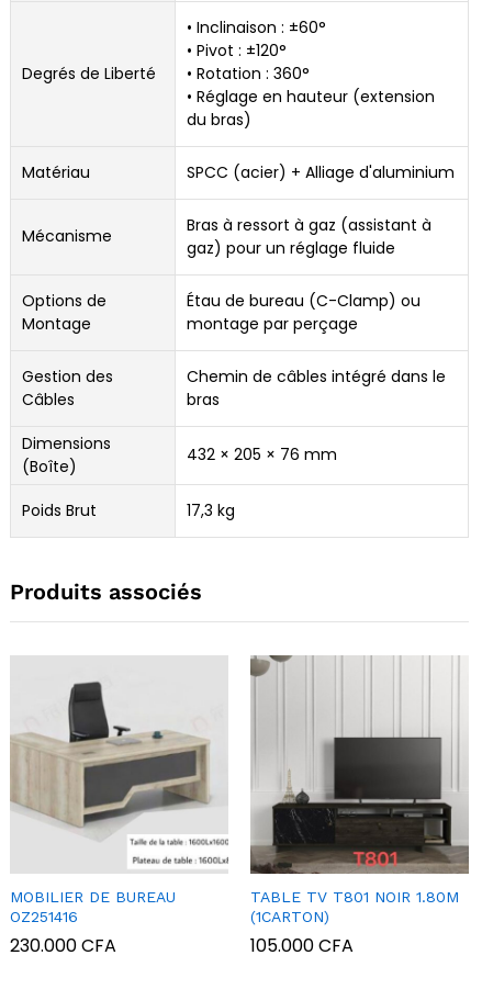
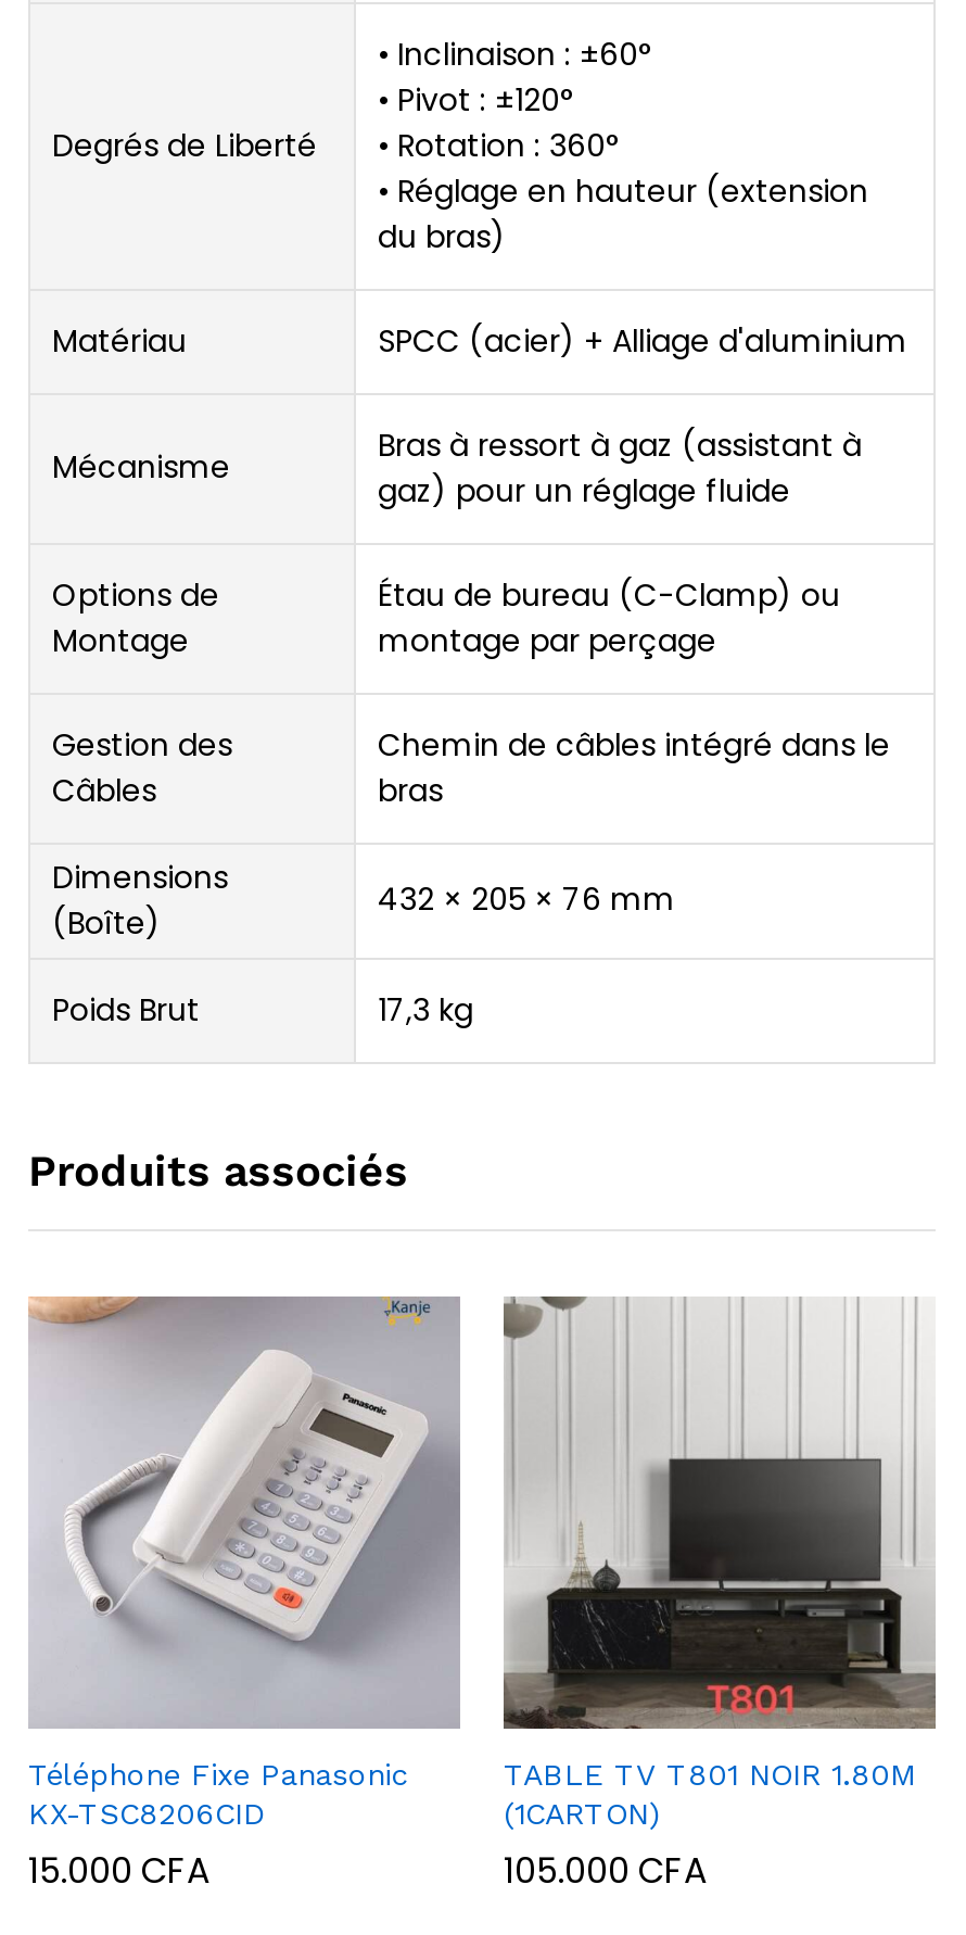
[10,656,227,959] [image] | MOBILIER DE BUREAU | OZ251416 | 230.000 CFA -> [28,1297,460,1897] [image] | Téléphone Fixe Panasonic | KX-TSC8206CID | 15.000 CFA

